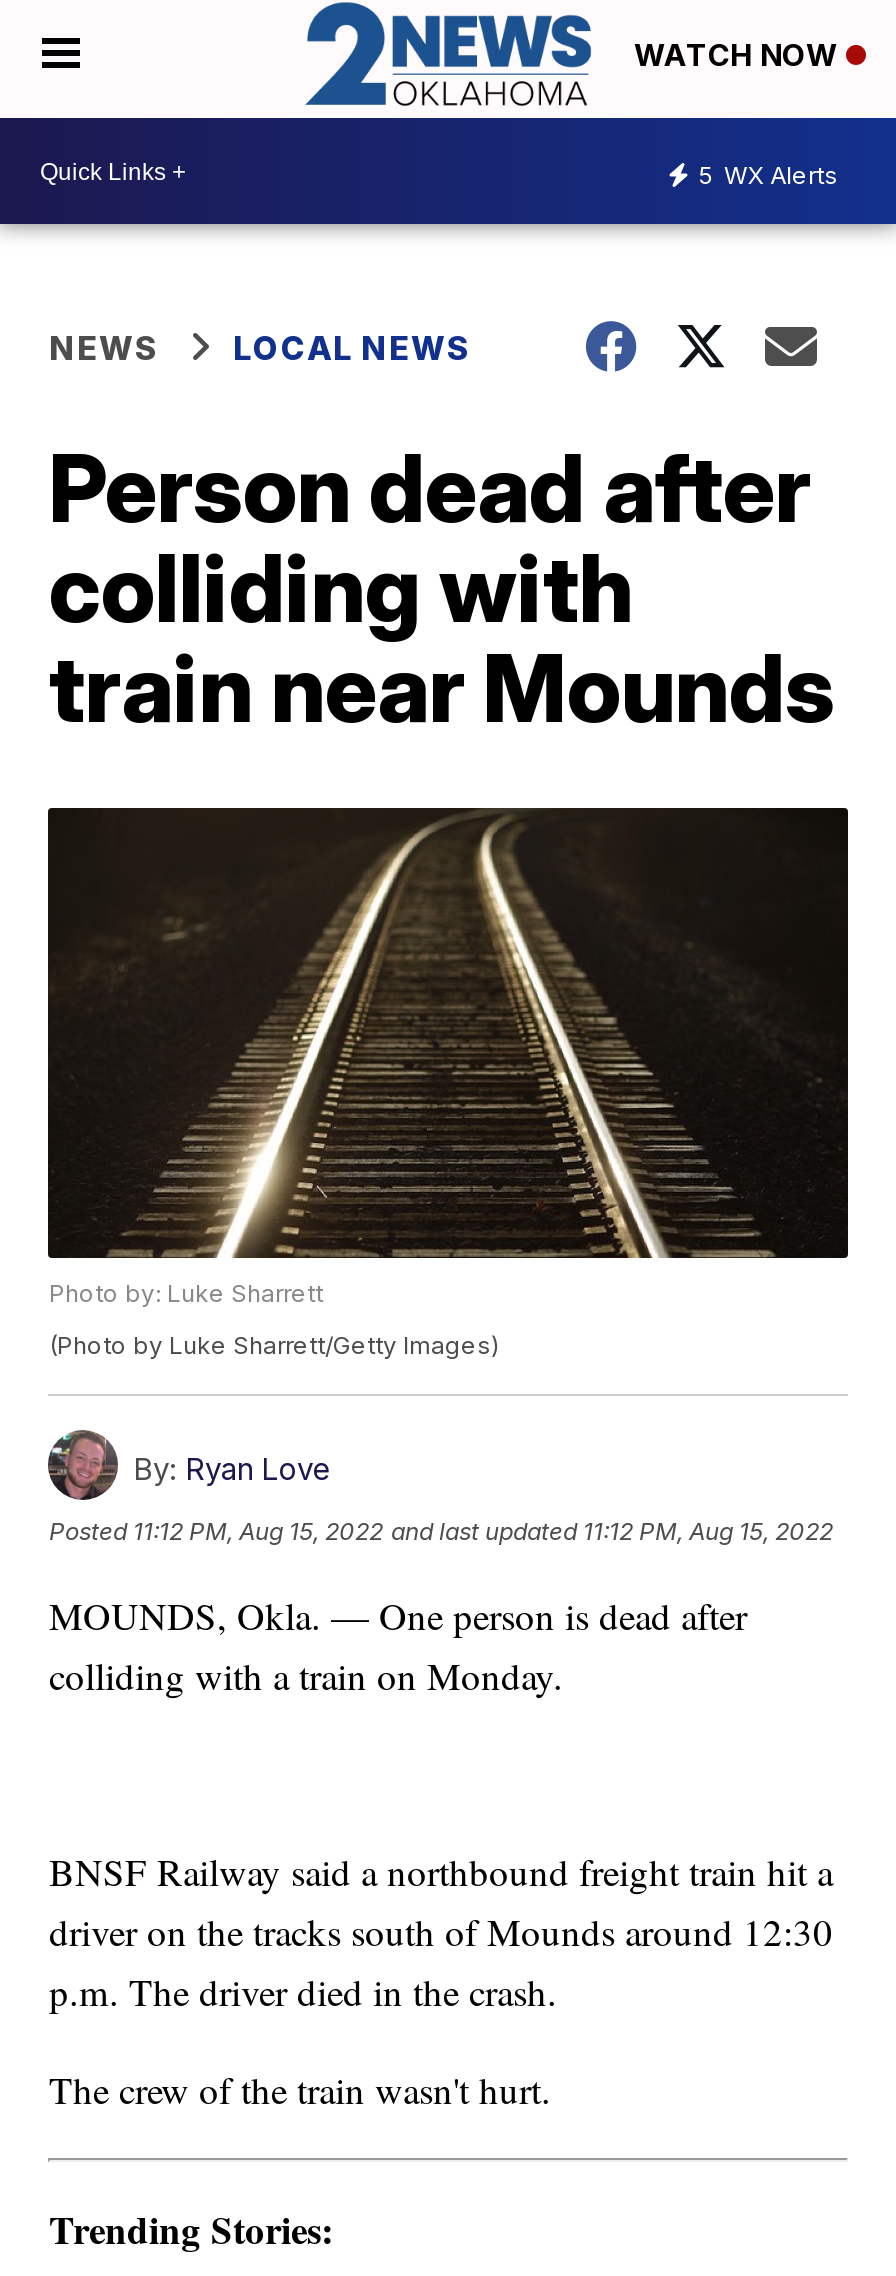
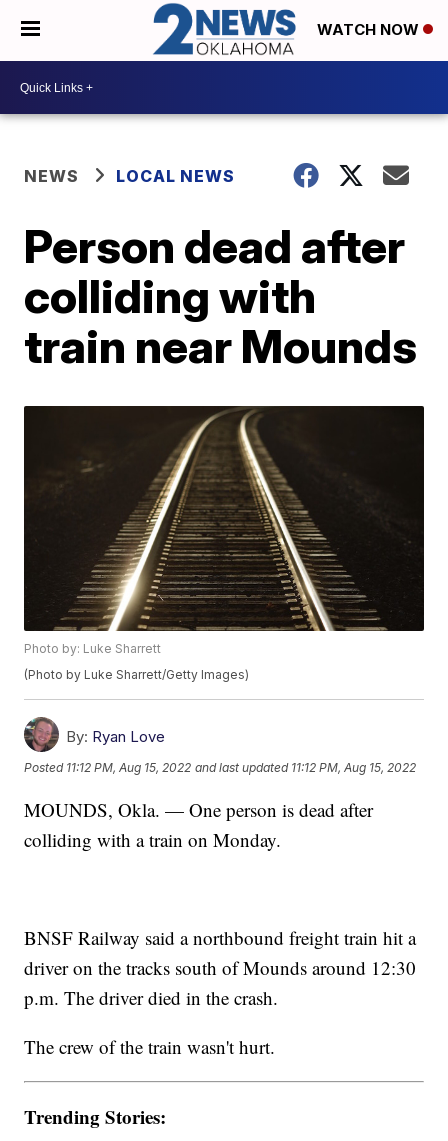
[698,159,838,189] 5 WX Alerts -> none

